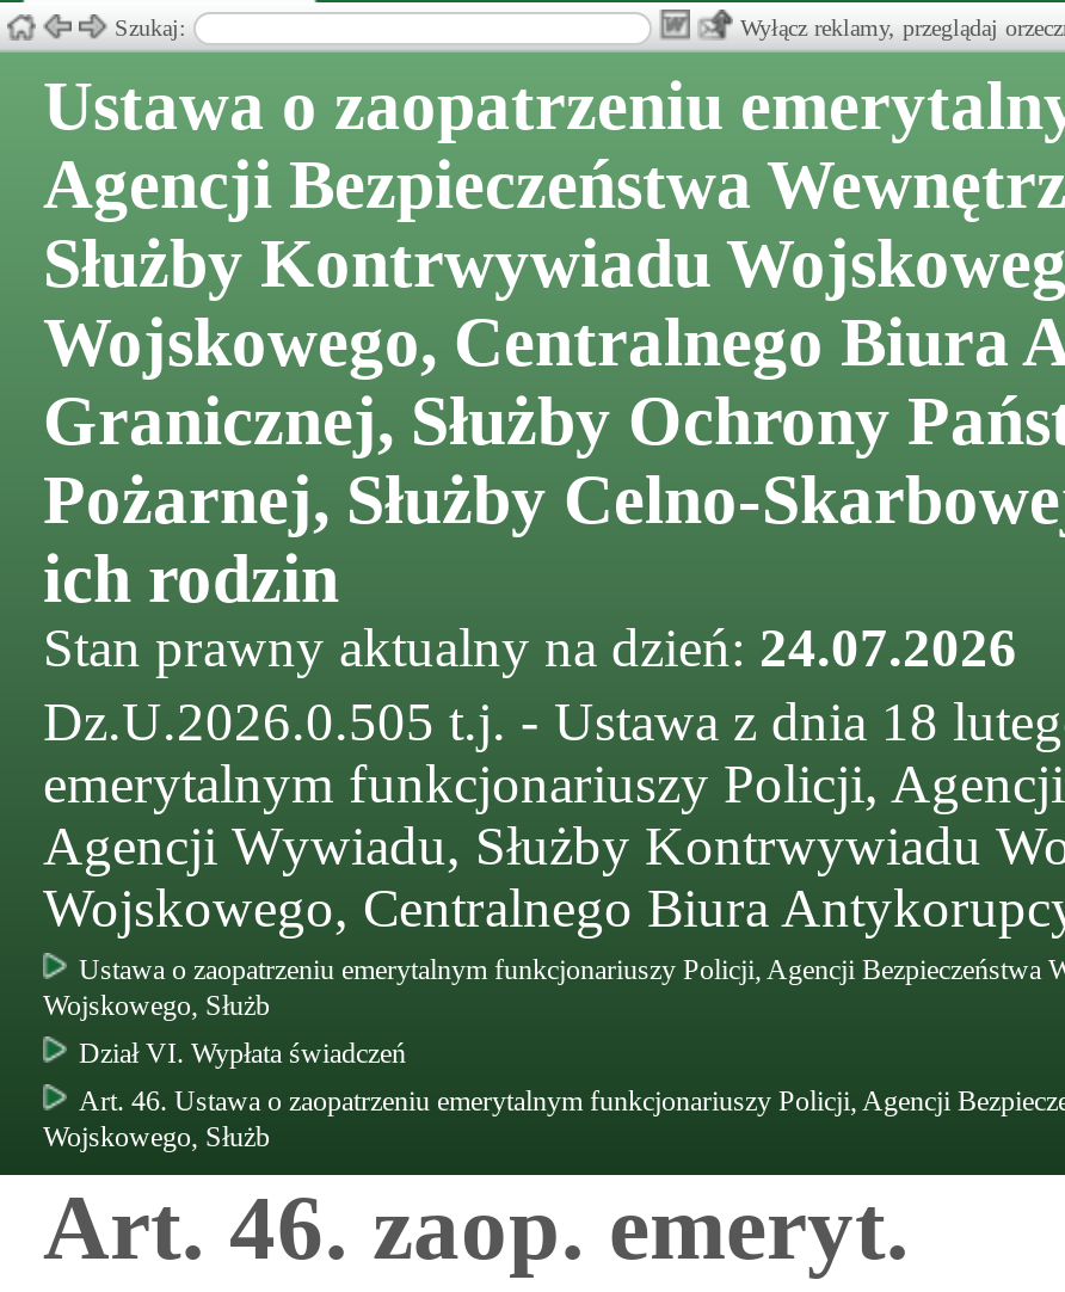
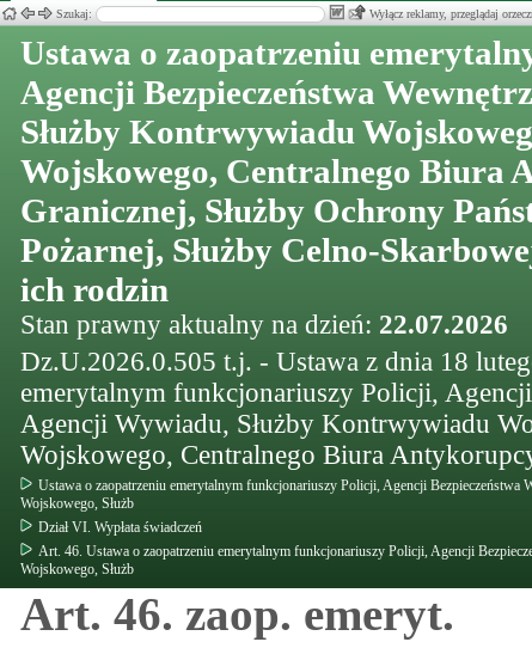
[43,619,1017,678] Stan prawny aktualny na dzień: 24.07.2026 -> [20,310,508,340] Stan prawny aktualny na dzień: 22.07.2026

